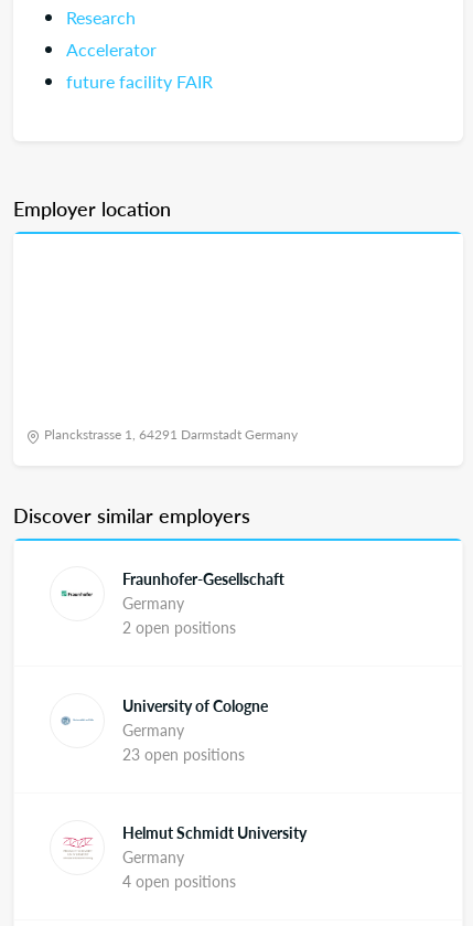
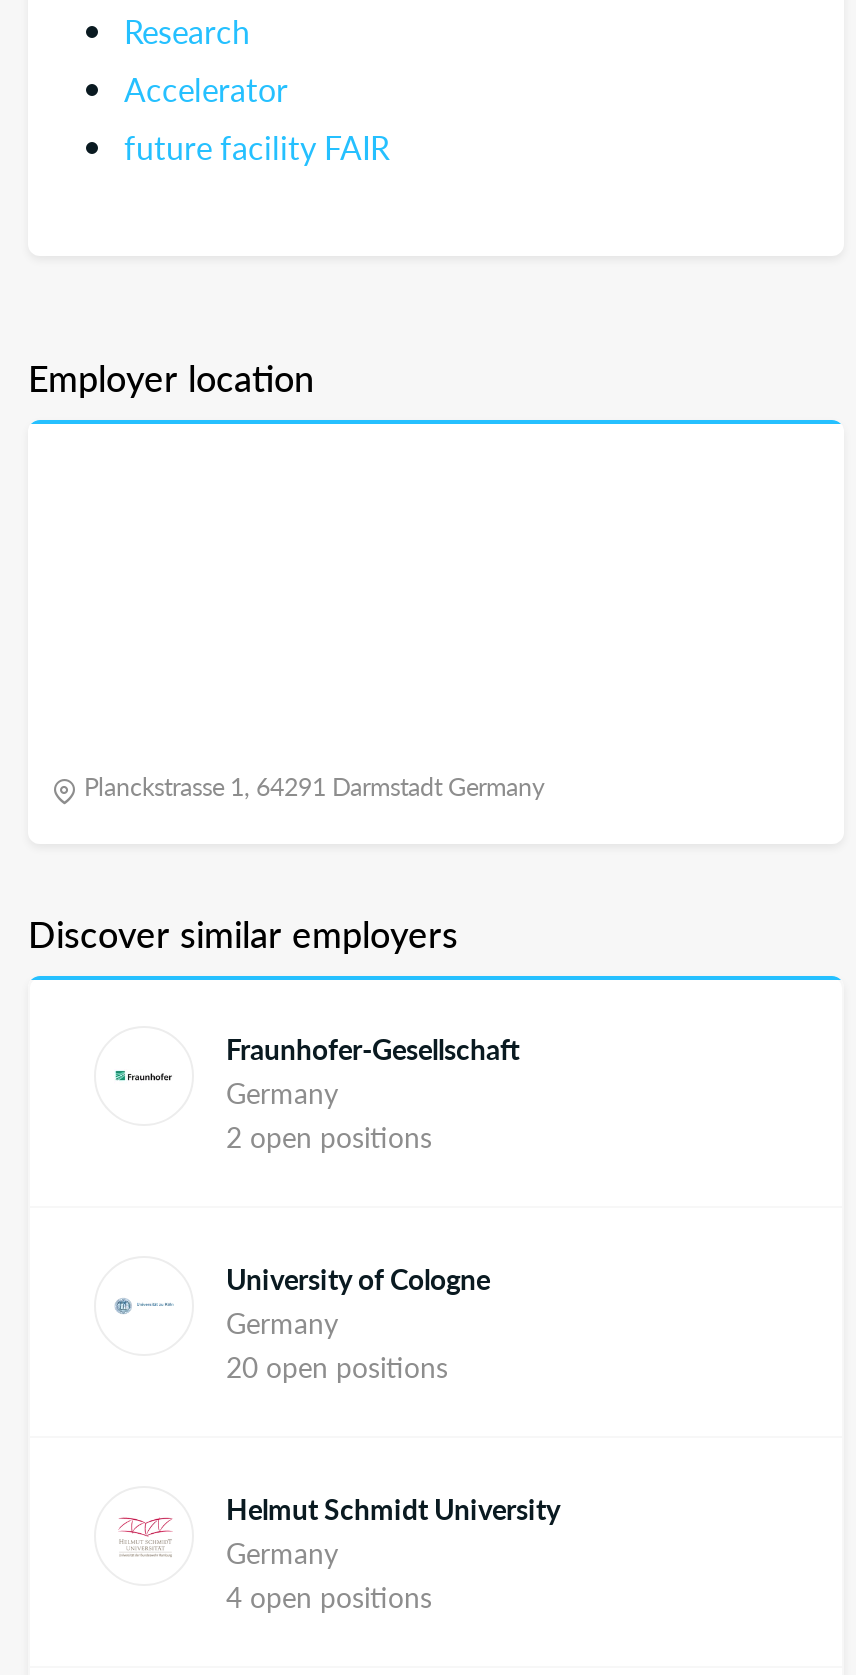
[122,743,245,765] 23 open positions -> [226,1346,448,1386] 20 open positions

